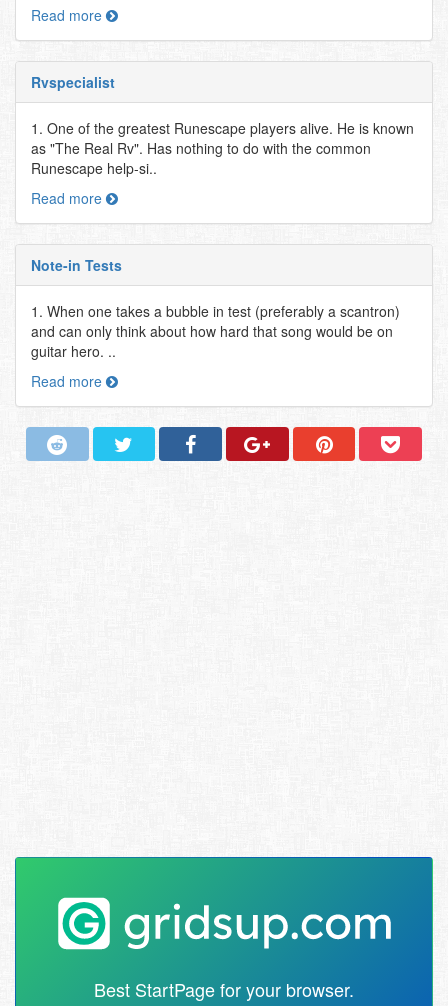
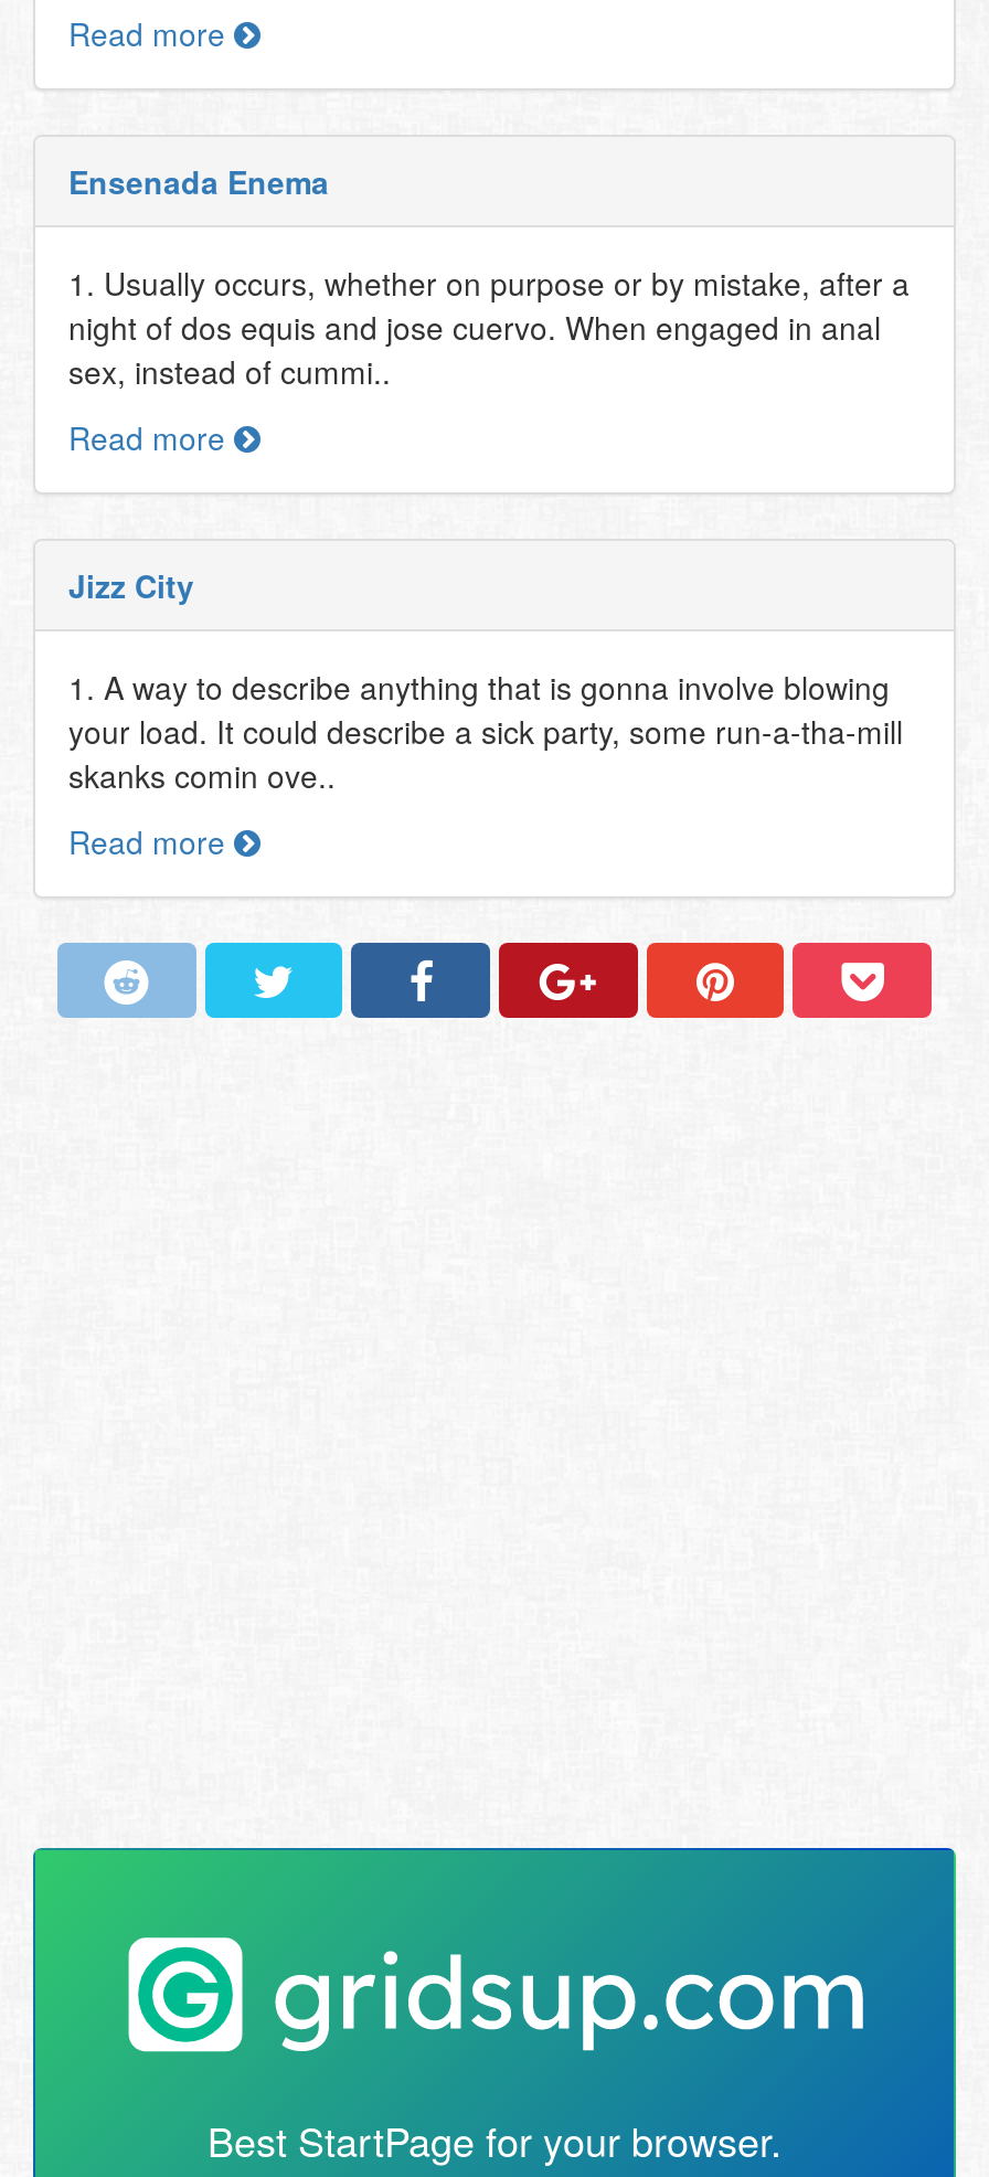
[31,72,115,92] Rvspecialist -> [68,159,329,203] Ensenada Enema
[31,118,414,178] 1. One of the greatest Runescape players alive. He is known | as "The Real Rv". Has nothing to do with the common | Runescape help-si.. -> [68,261,910,393] 1. Usually occurs, whether on purpose or by mistake, after a | night of dos equis and jose cuervo. When engaged in anal | sex, instead of cummi..
[31,255,122,275] Note-in Tests -> [68,563,194,607] Jizz City
[31,301,400,361] 1. When one takes a bubble in test (preferably a scantron) | and can only think about how hard that song would be on | guitar hero. .. -> [68,665,903,797] 1. A way to describe anything that is gonna involve blowing | your load. It could describe a sick party, some run-a-tha-mill | skanks comin ove..

